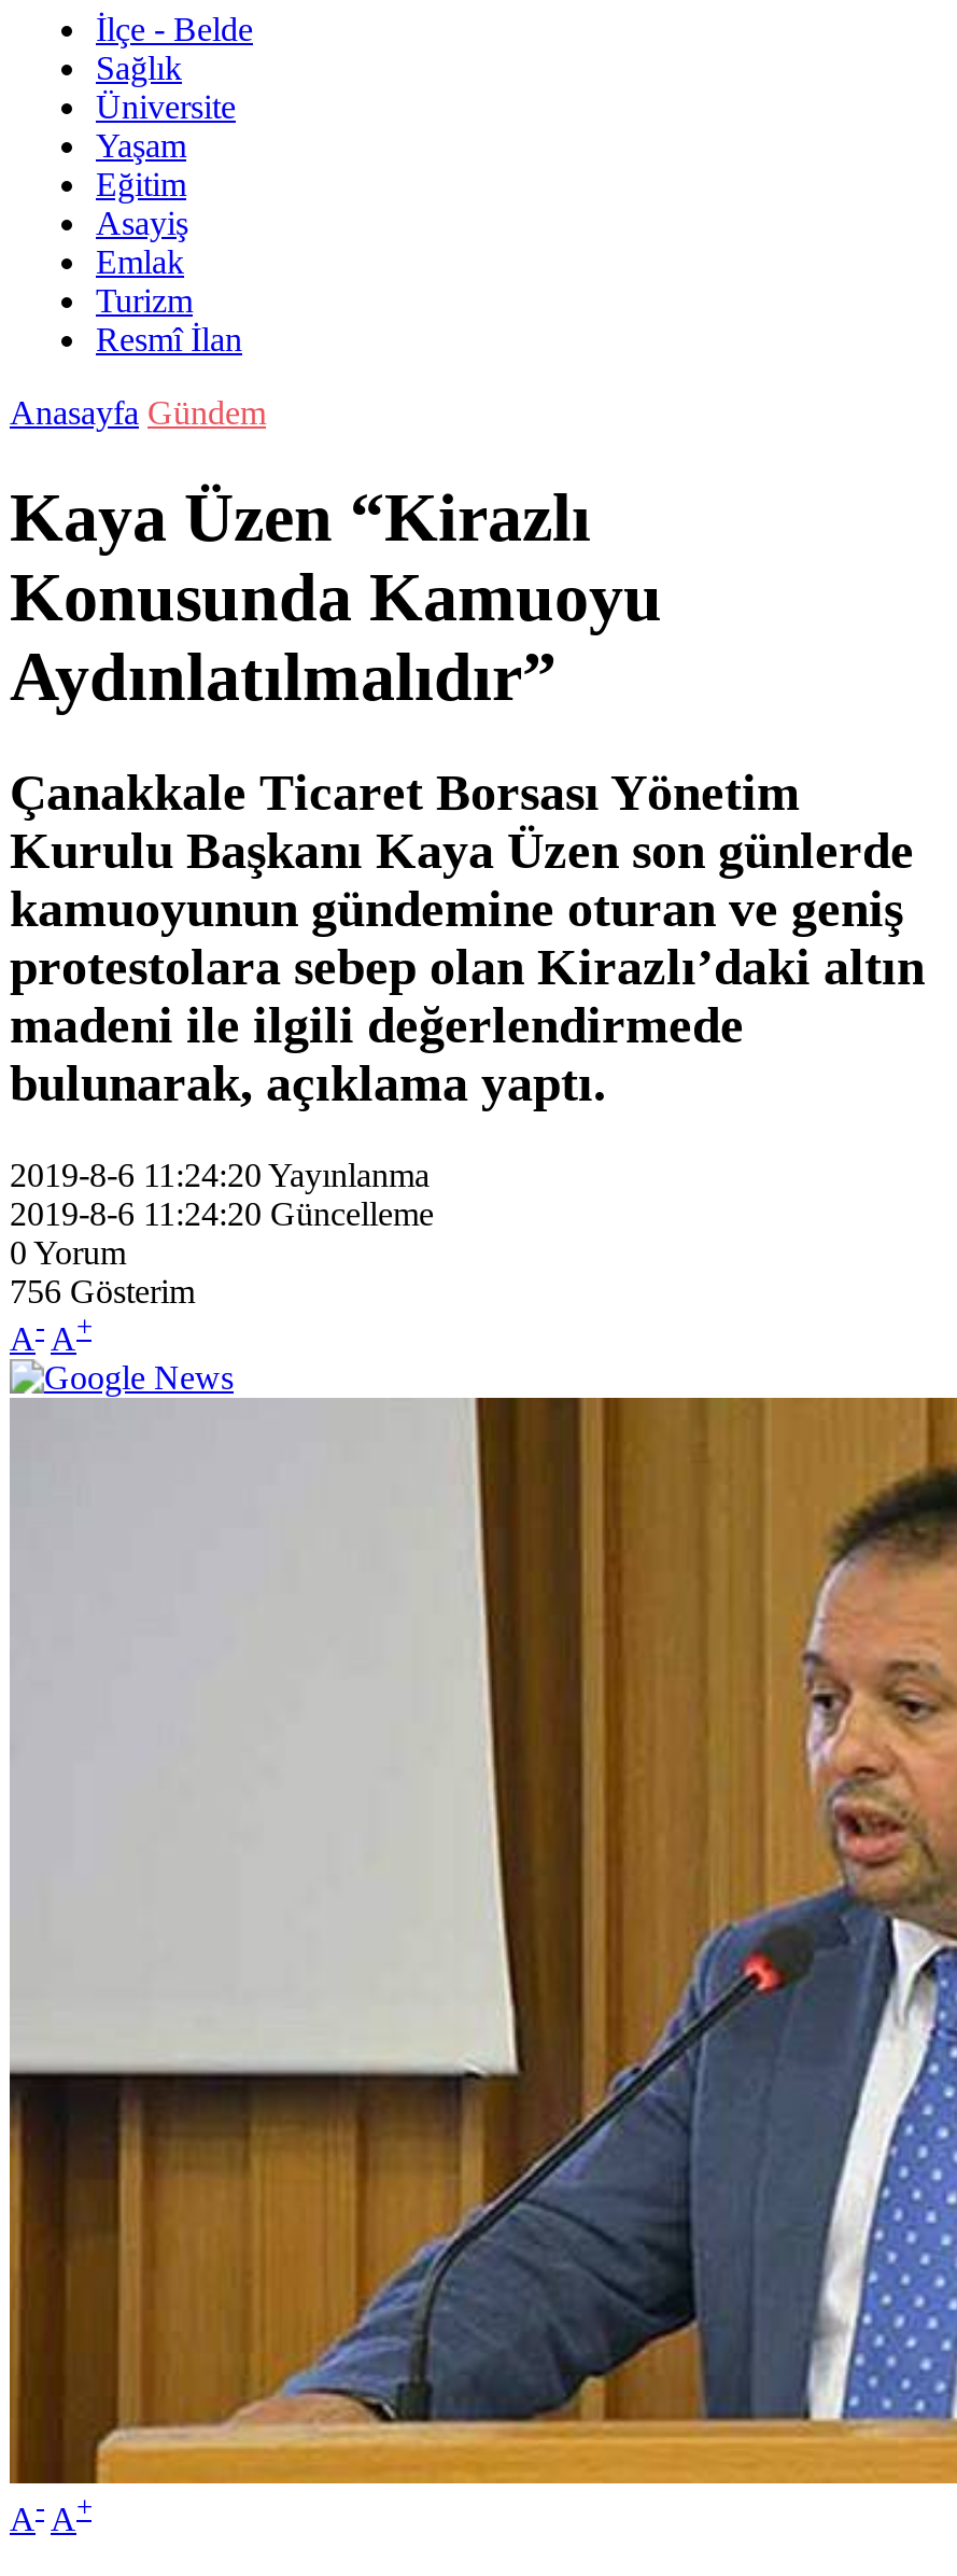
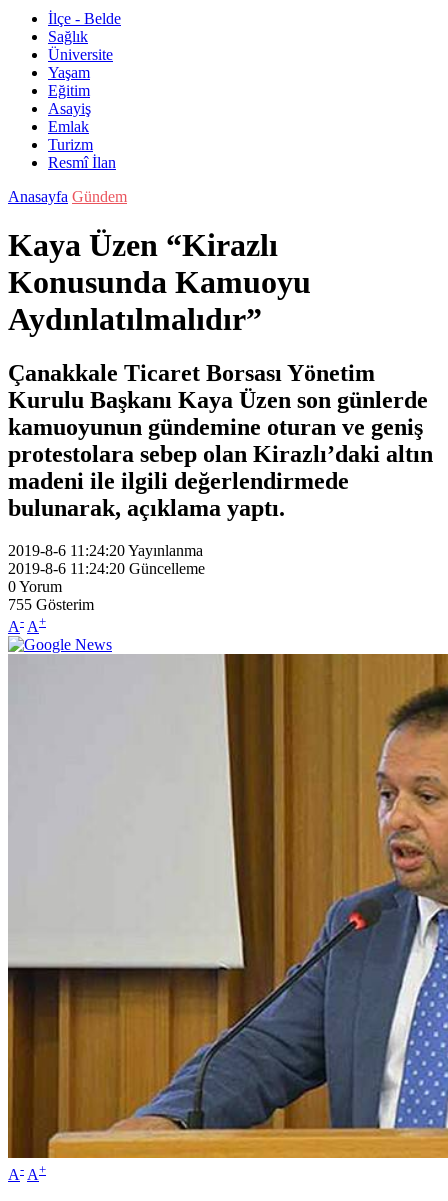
[10,1272,195,1309] 756 Gösterim -> [8,596,94,613] 755 Gösterim

